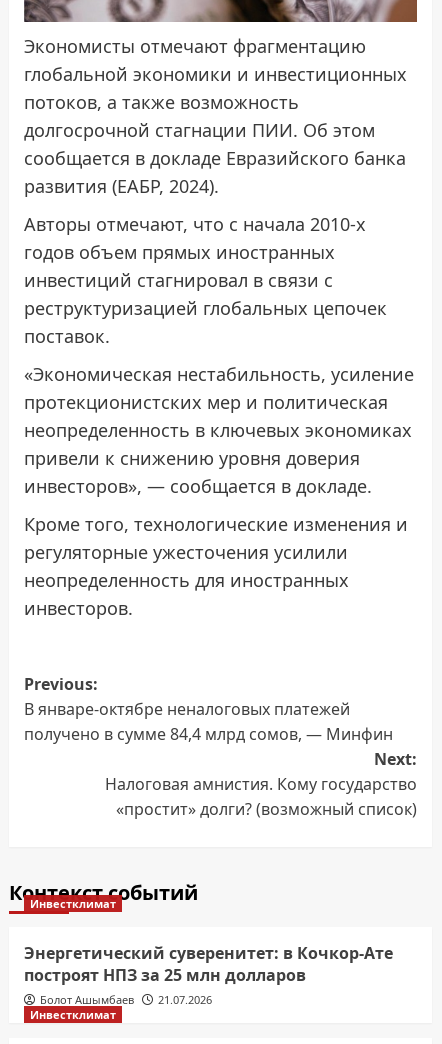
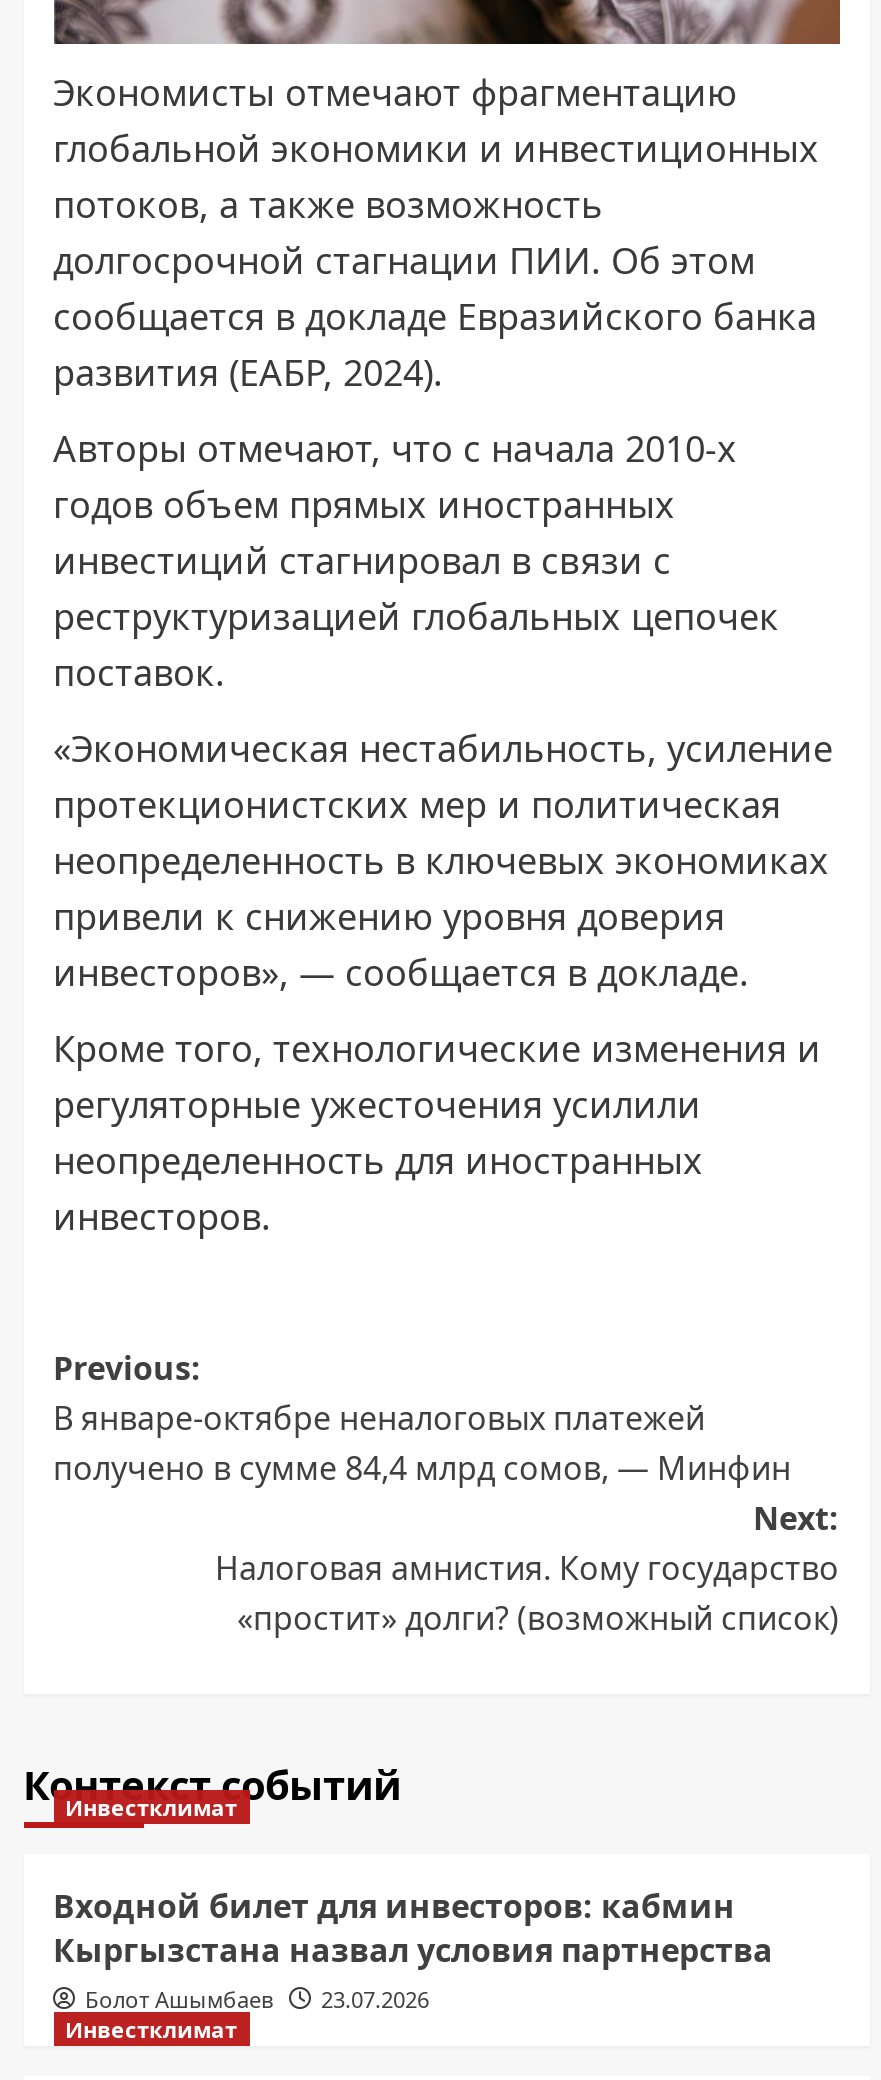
[23,942,392,986] Энергетический суверенитет: в Кочкор-Ате | построят НПЗ за 25 млн долларов -> [53,1883,773,1971] Входной билет для инвесторов: кабмин | Кыргызстана назвал условия партнерства
[39,992,211,1007] Болот Ашымбаев 21.07.2026 -> [85,1983,429,2013] Болот Ашымбаев 23.07.2026

